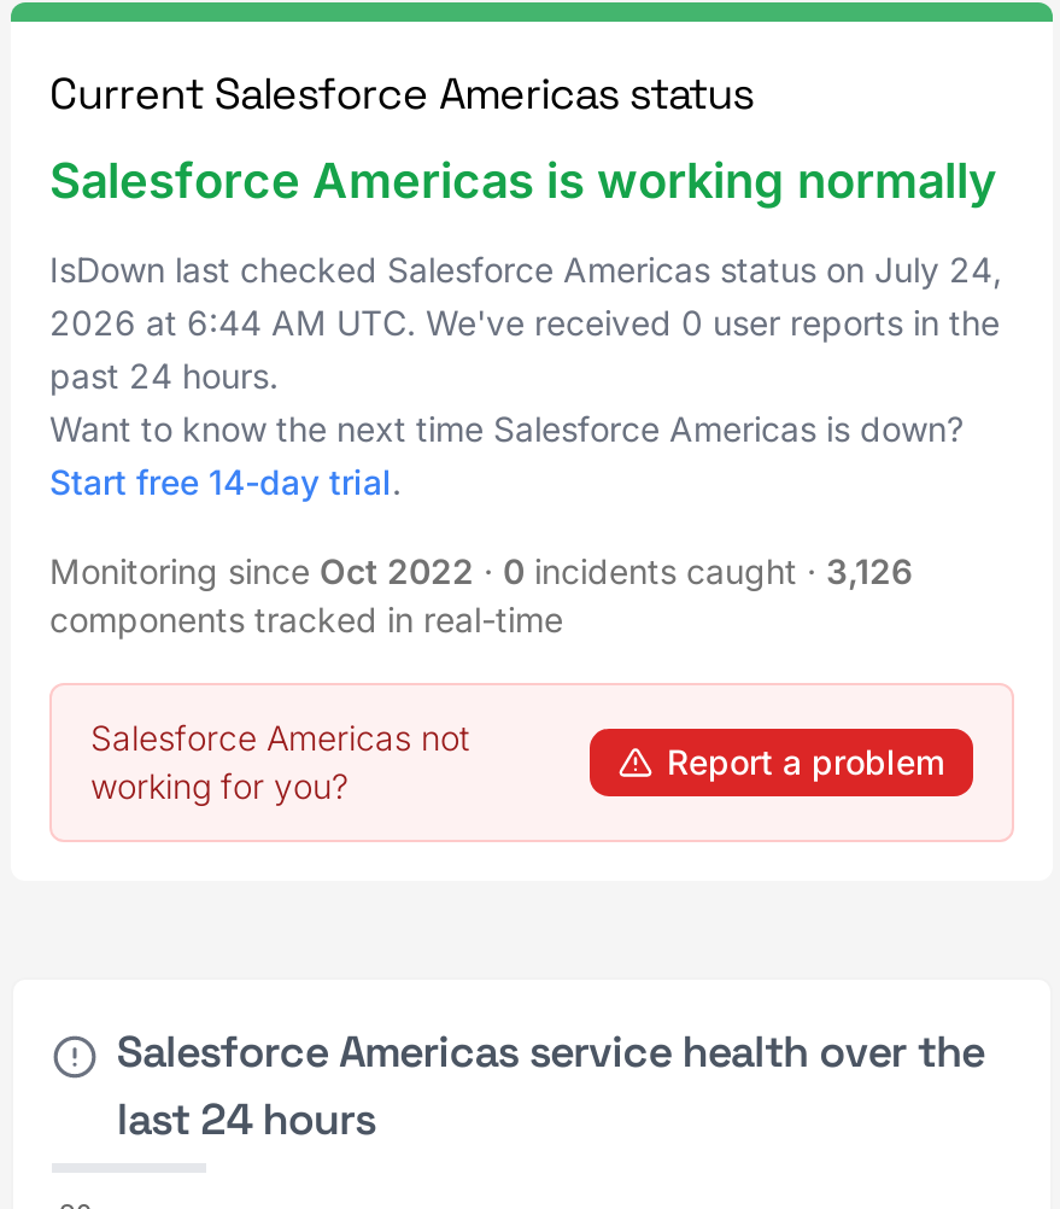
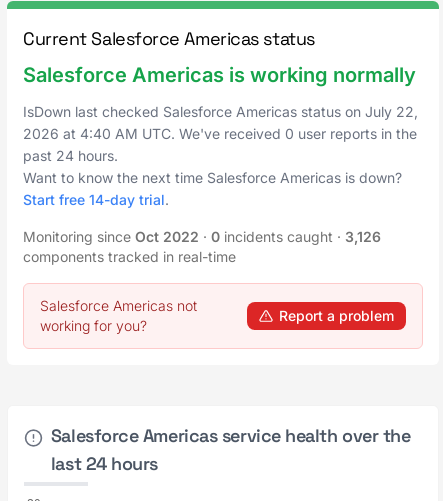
[49,249,1002,290] IsDown last checked Salesforce Americas status on July 24, -> [23,103,418,120] IsDown last checked Salesforce Americas status on July 22,
[49,302,1000,343] 2026 at 6:44 AM UTC. We've received 0 user reports in the -> [23,125,417,142] 2026 at 4:40 AM UTC. We've received 0 user reports in the

